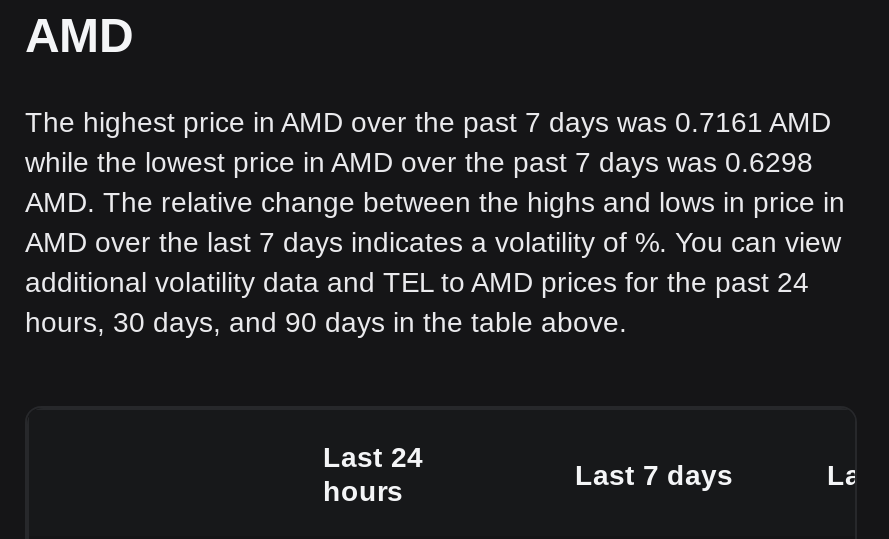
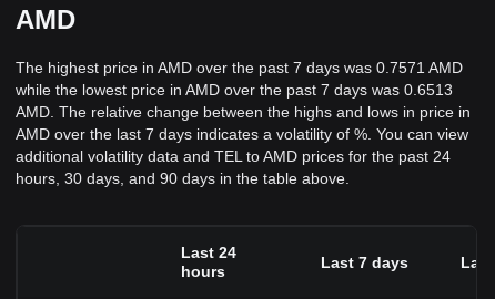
[25,106,831,138] The highest price in AMD over the past 7 days was 0.7161 AMD -> [16,59,463,76] The highest price in AMD over the past 7 days was 0.7571 AMD
[25,146,813,178] while the lowest price in AMD over the past 7 days was 0.6298 -> [16,81,453,99] while the lowest price in AMD over the past 7 days was 0.6513

